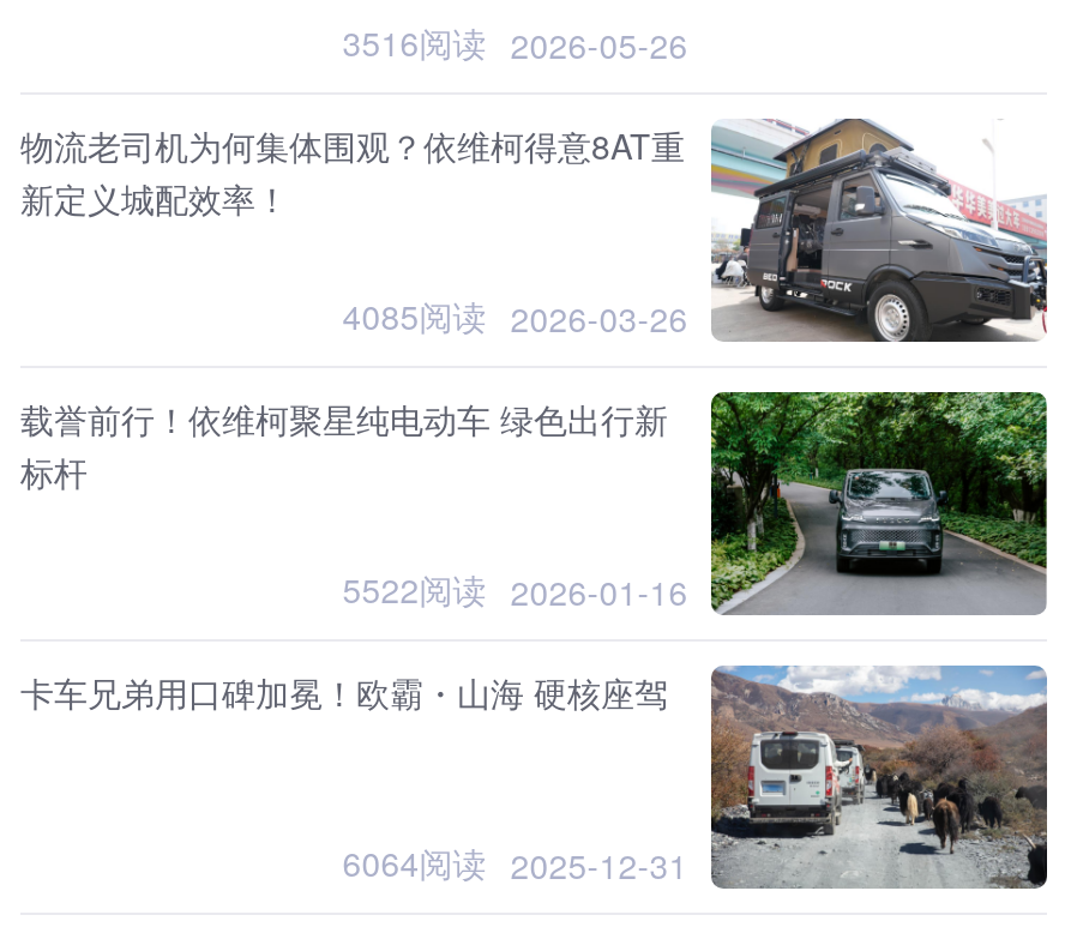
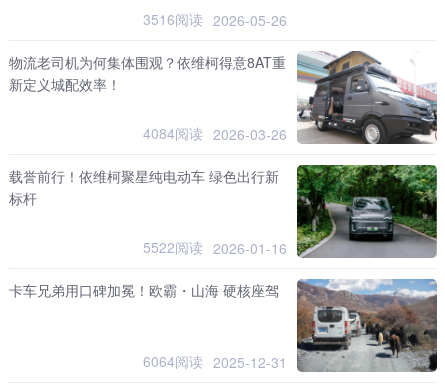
[342,291,688,342] 4085阅读 2026-03-26 -> [143,123,287,144] 4084阅读 2026-03-26

